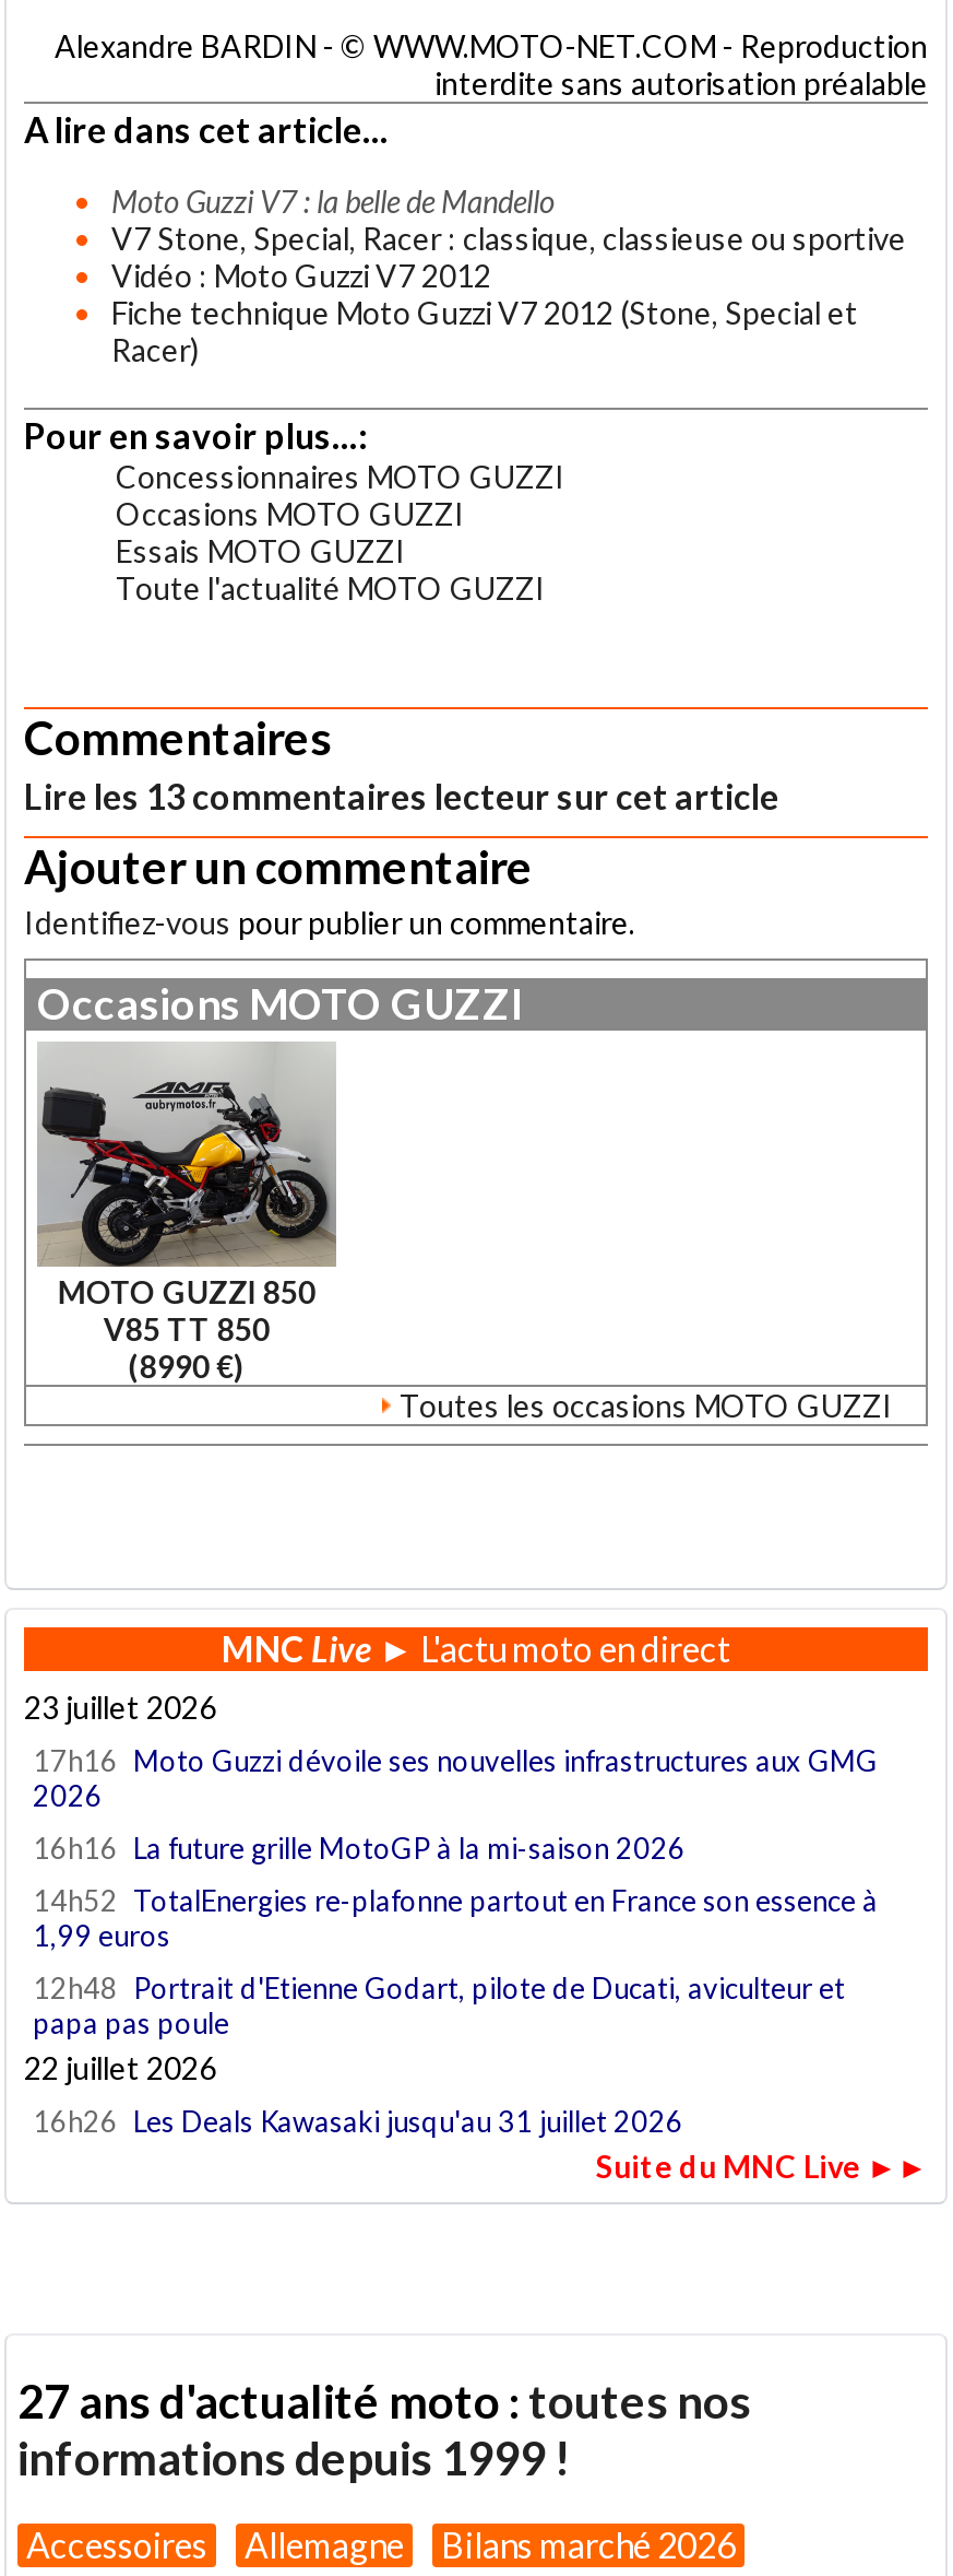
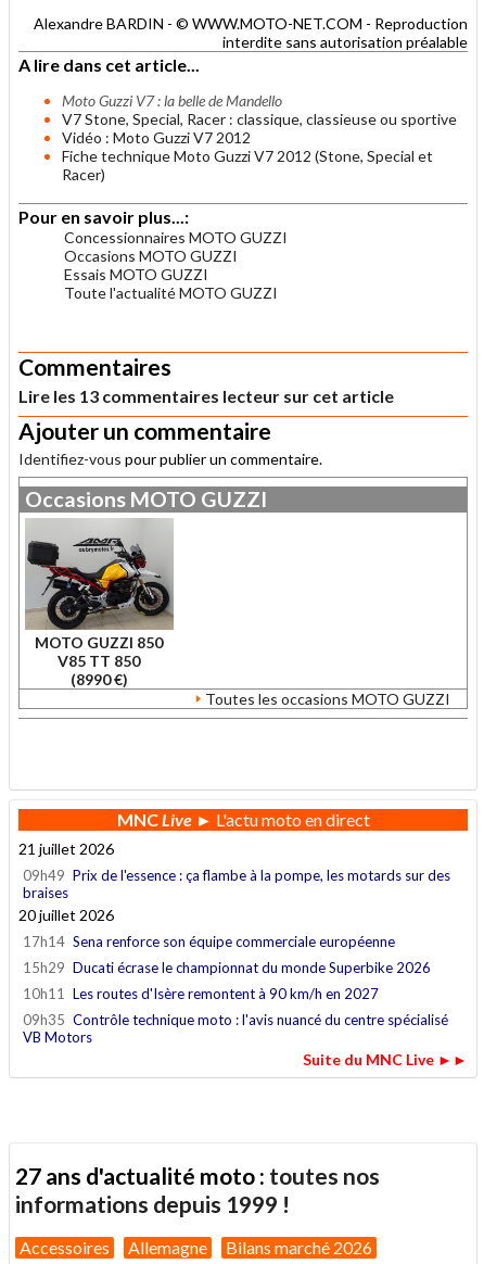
[24,1688,216,1725] 23 juillet 2026 -> [18,839,114,857] 21 juillet 2026
[33,1742,878,1812] 17h16 Moto Guzzi dévoile ses nouvelles infrastructures aux GMG | 2026 -> [18,866,450,924] 09h49 Prix de l'essence : ça flambe à la pompe, les motards sur des | braises | 20 juillet 2026
[33,1830,686,1865] 16h16 La future grille MotoGP à la mi-saison 2026 -> [23,932,395,950] 17h14 Sena renforce son équipe commerciale européenne
[33,1882,878,1952] 14h52 TotalEnergies re-plafonne partout en France son essence à | 1,99 euros -> [23,958,431,976] 15h29 Ducati écrase le championnat du monde Superbike 2026
[24,1970,845,2085] 12h48 Portrait d'Etienne Godart, pilote de Ducati, aviculteur et | papa pas poule | 22 juillet 2026 -> [23,984,379,1002] 10h11 Les routes d'Isère remontent à 90 km/h en 2027
[33,2103,683,2138] 16h26 Les Deals Kawasaki jusqu'au 31 juillet 2026 -> [23,1011,448,1045] 09h35 Contrôle technique moto : l'avis nuancé du centre spécialisé | VB Motors

